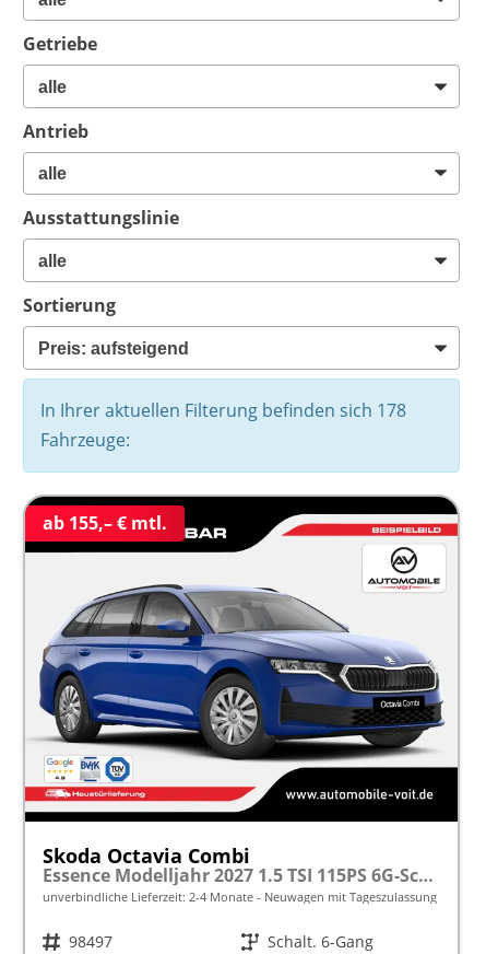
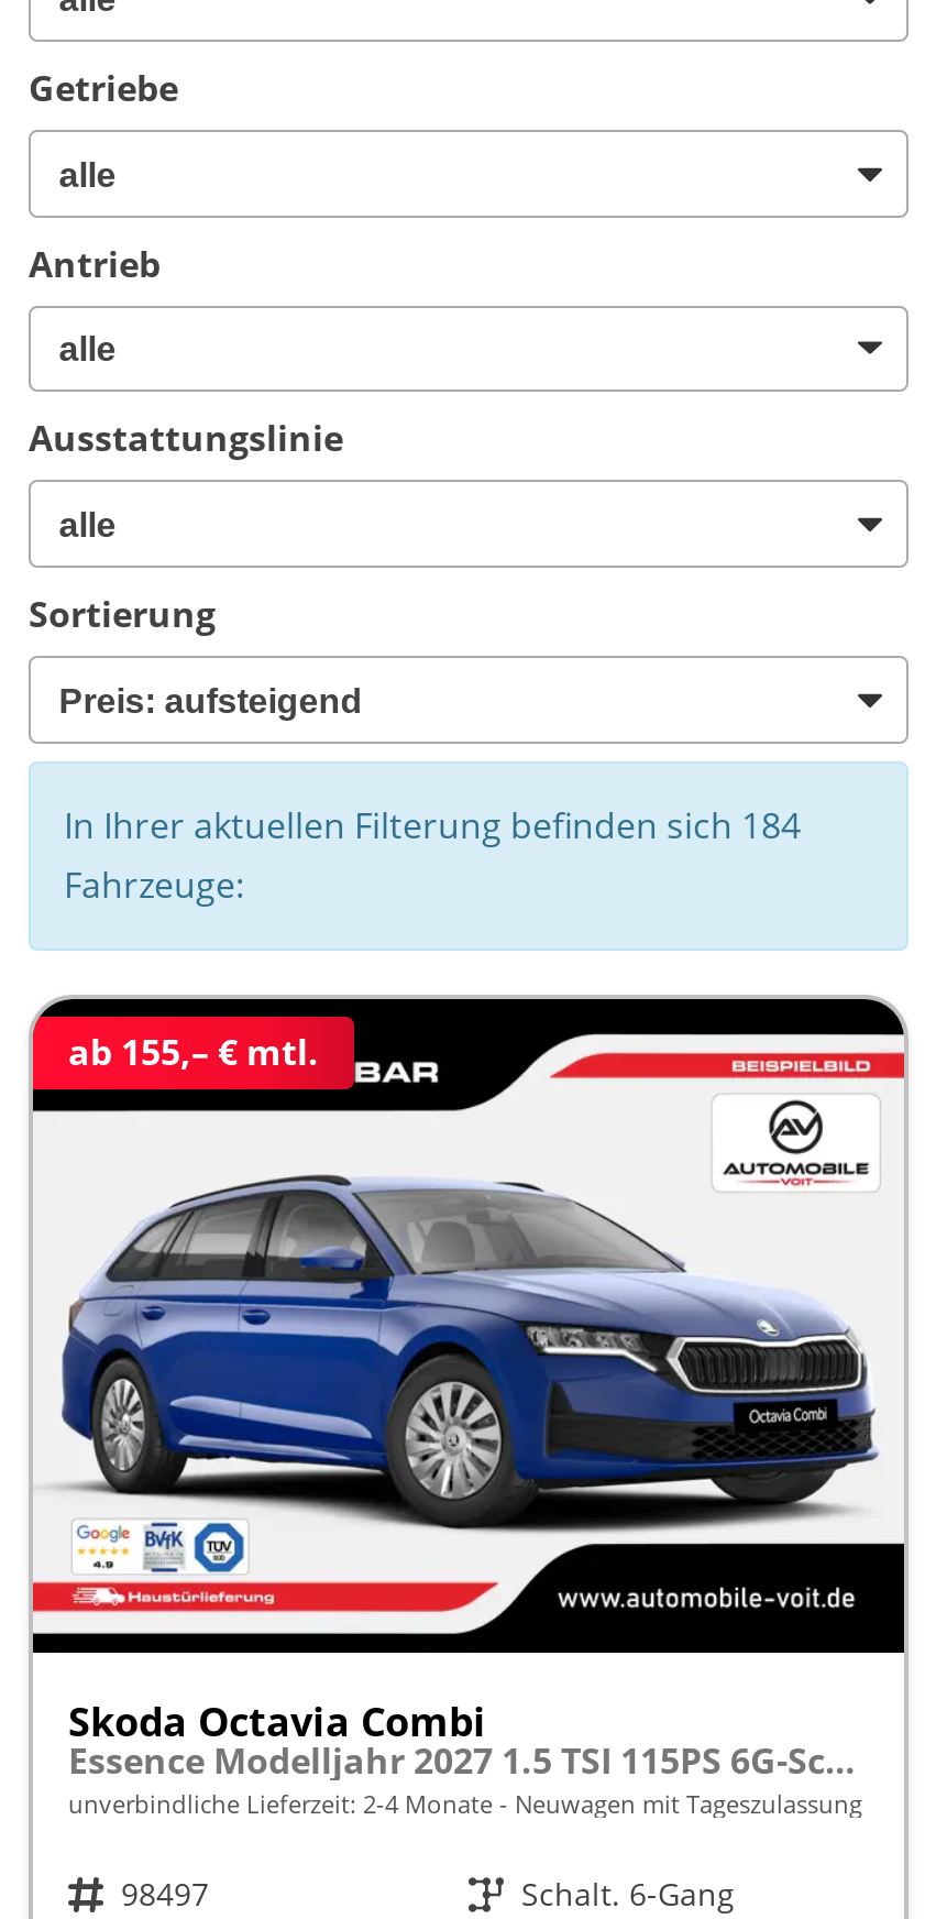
[40,398,406,422] In Ihrer aktuellen Filterung befinden sich 178 -> [64,800,801,849] In Ihrer aktuellen Filterung befinden sich 184

